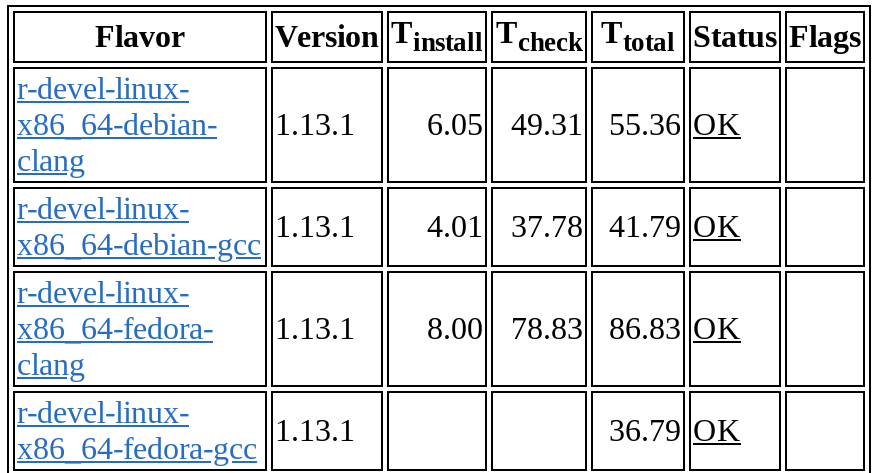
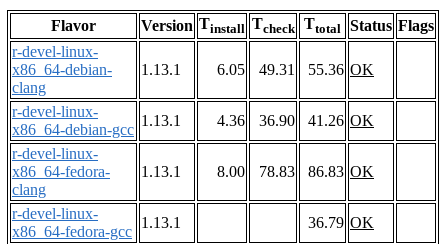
[427,210,483,244] 4.01 -> [217,112,245,129] 4.36
[511,210,583,244] 37.78 -> [259,112,295,129] 36.90
[609,210,741,244] 41.79 OK -> [308,112,374,129] 41.26 OK

